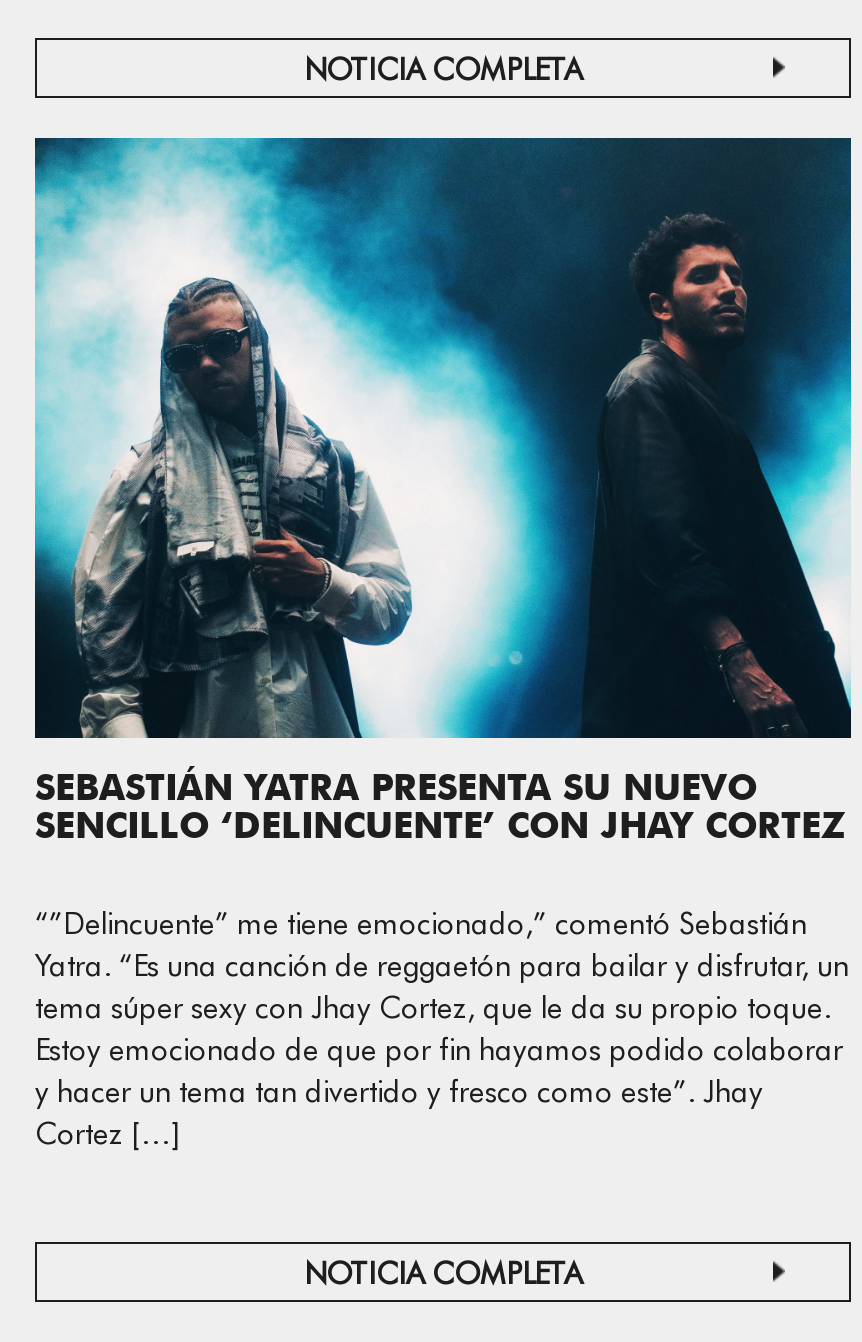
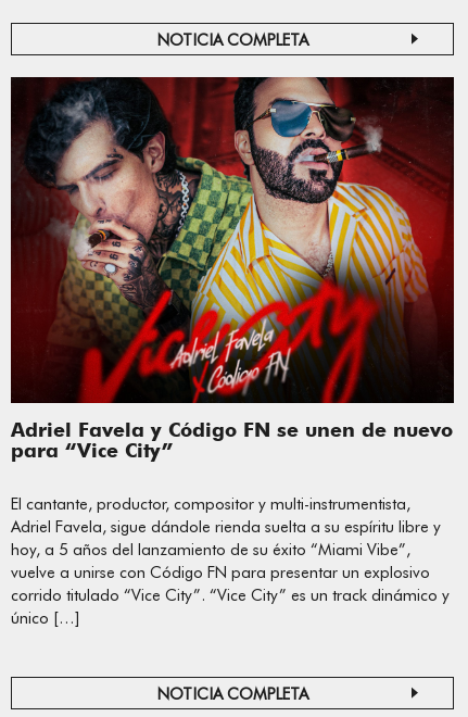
[33,136,853,845] [image] | SEBASTIÁN YATRA PRESENTA SU NUEVO | SENCILLO ‘DELINCUENTE’ CON JHAY CORTEZ -> [10,76,455,461] [image] | Adriel Favela y Código FN se unen de nuevo | para “Vice City”
[35,905,849,1151] “”Delincuente” me tiene emocionado,” comentó Sebastián | Yatra. “Es una canción de reggaetón para bailar y disfrutar, un | tema súper sexy con Jhay Cortez, que le da su propio toque. | Estoy emocionado de que por fin hayamos podido colaborar | y hacer un tema tan divertido y fresco como este”. Jhay | Cortez […] -> [11,494,450,628] El cantante, productor, compositor y multi-instrumentista, | Adriel Favela, sigue dándole rienda suelta a su espíritu libre y | hoy, a 5 años del lanzamiento de su éxito “Miami Vibe”, | vuelve a unirse con Código FN para presentar un explosivo | corrido titulado “Vice City”. “Vice City” es un track dinámico y | único […]

